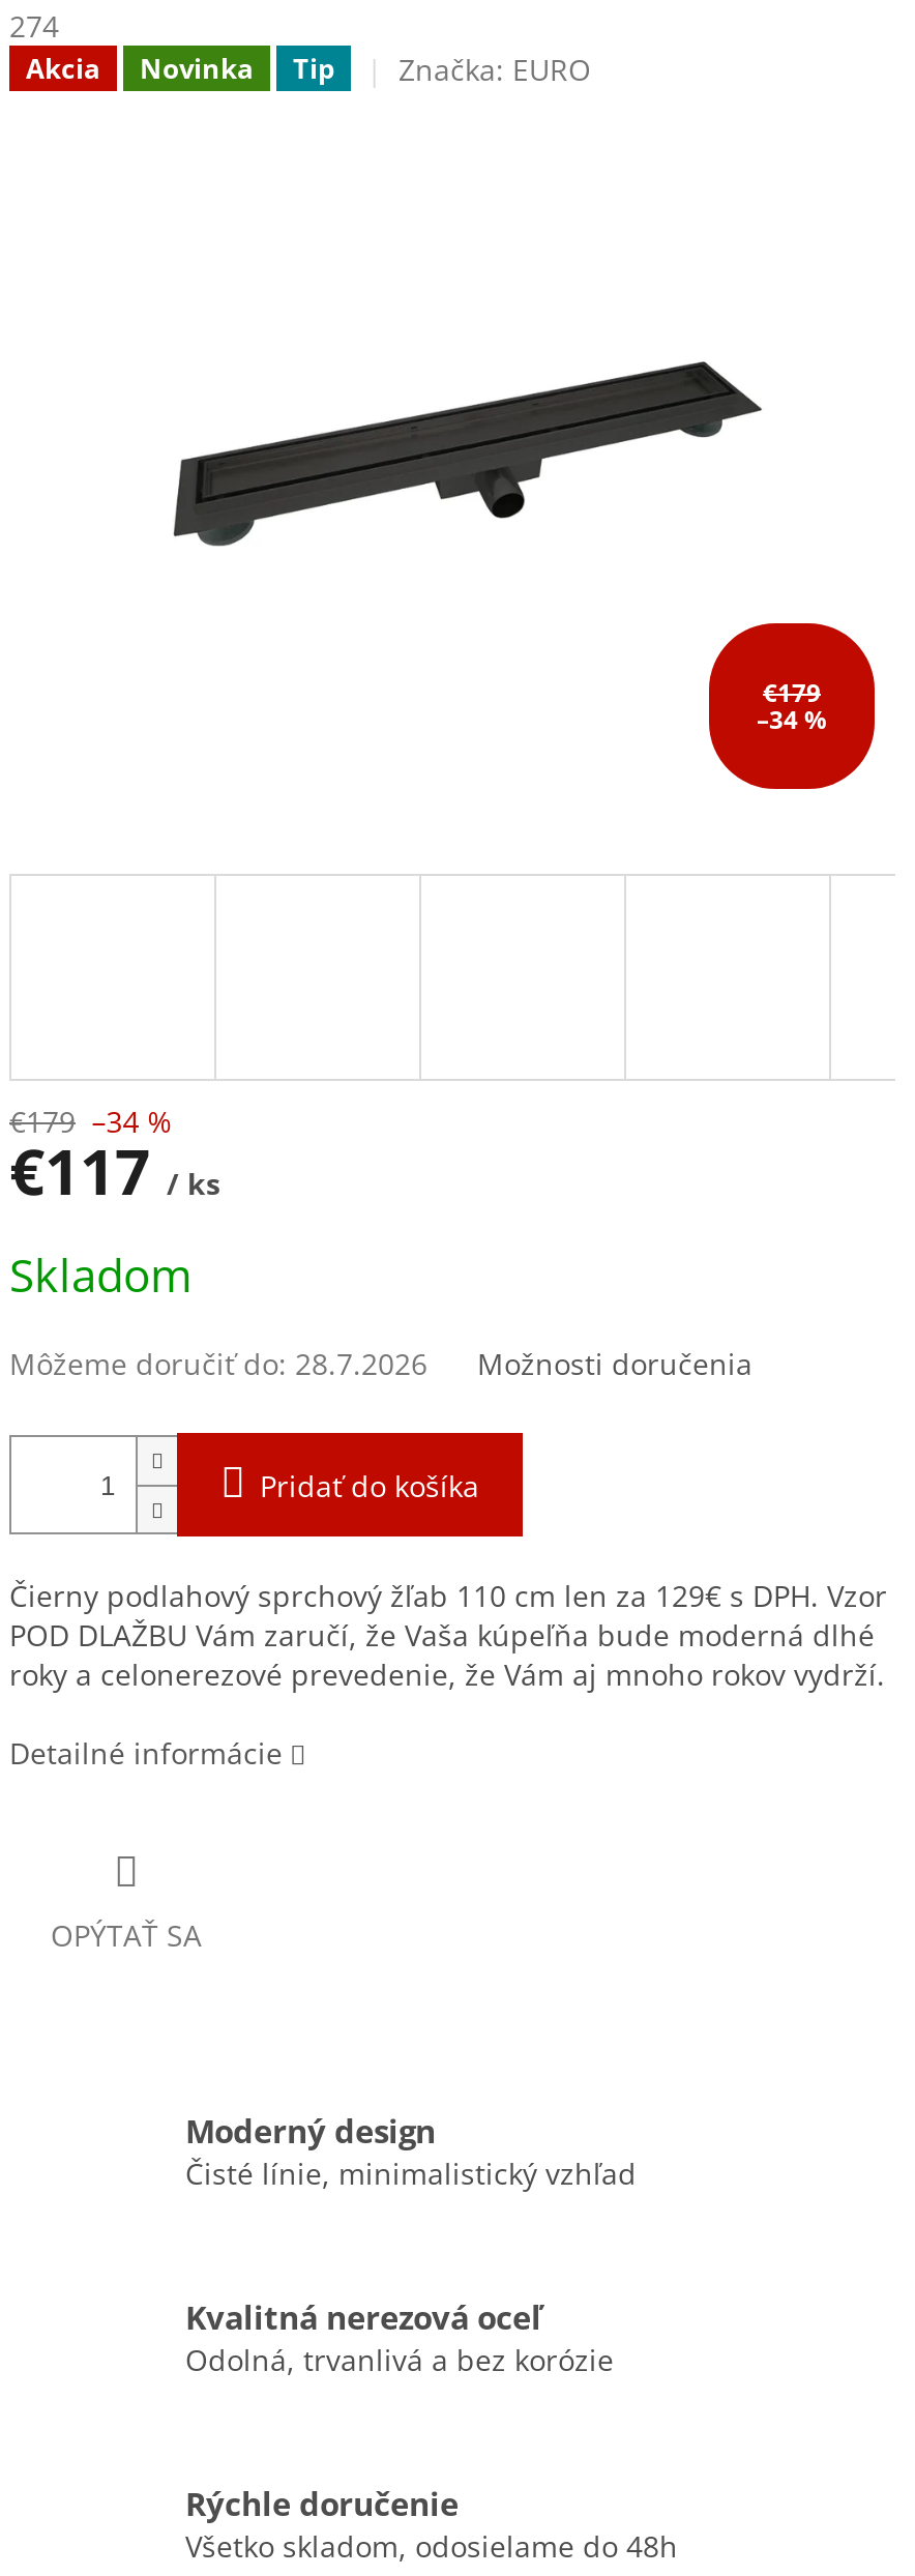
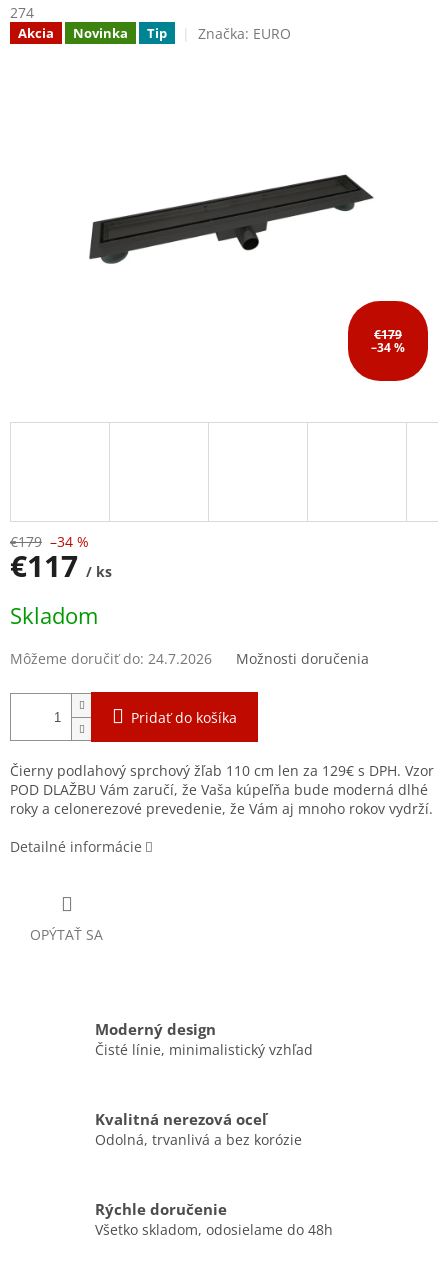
[9,1345,427,1384] Môžeme doručiť do: 28.7.2026 -> [10,649,212,668] Môžeme doručiť do: 24.7.2026

